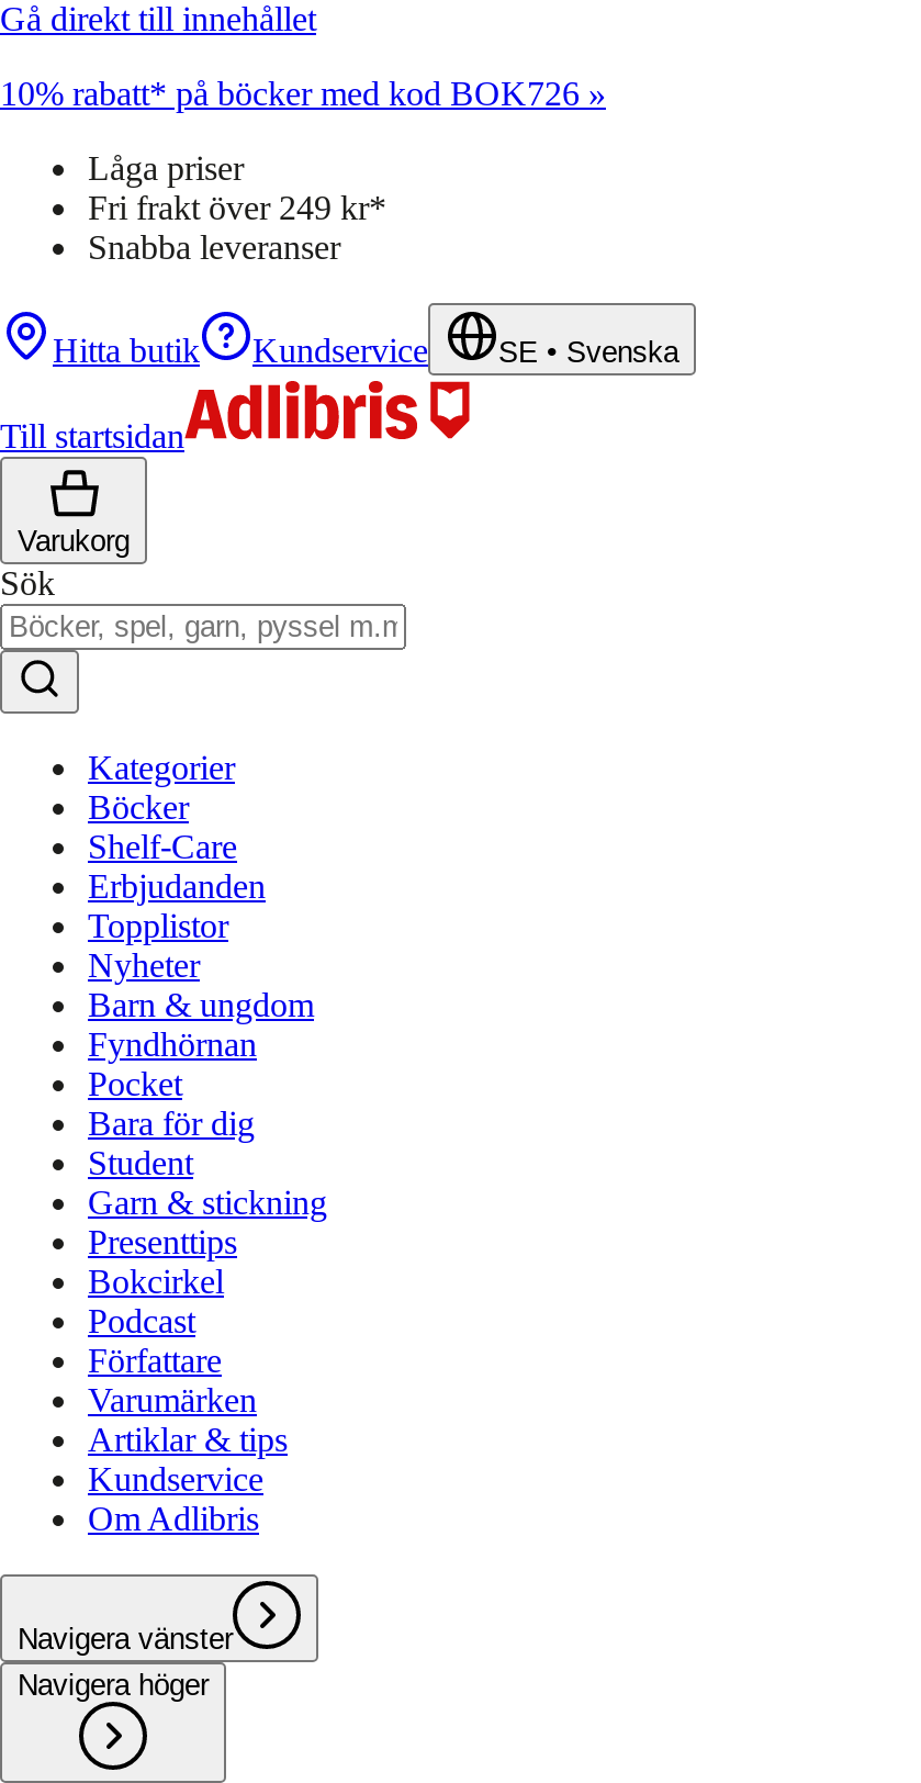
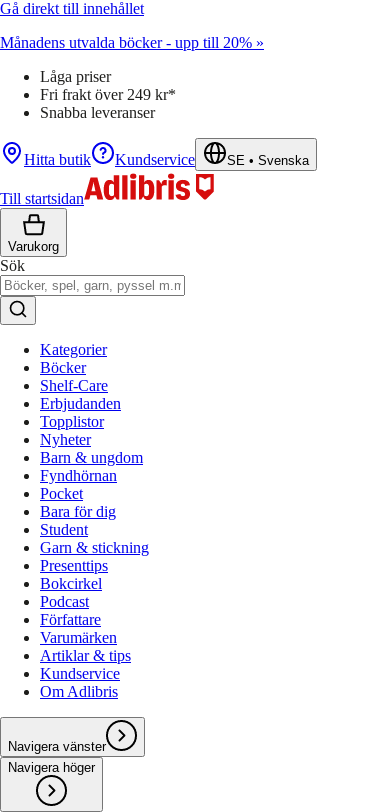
[0,75,606,112] 10% rabatt* på böcker med kod BOK726 » -> [0,34,264,51] Månadens utvalda böcker - upp till 20% »

